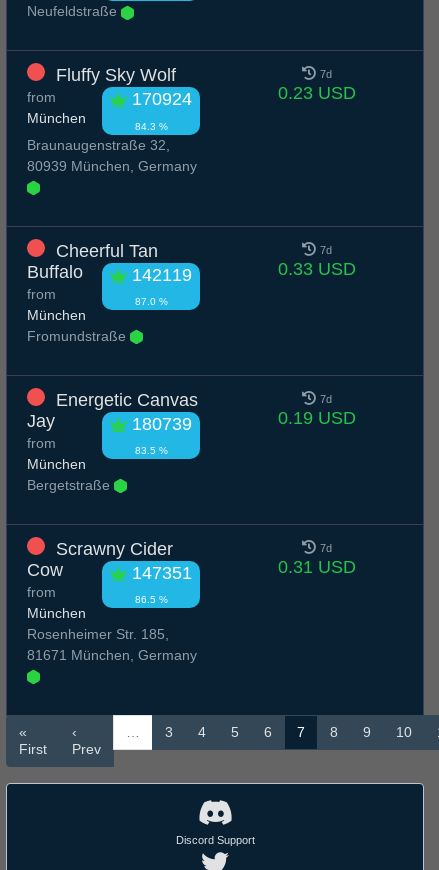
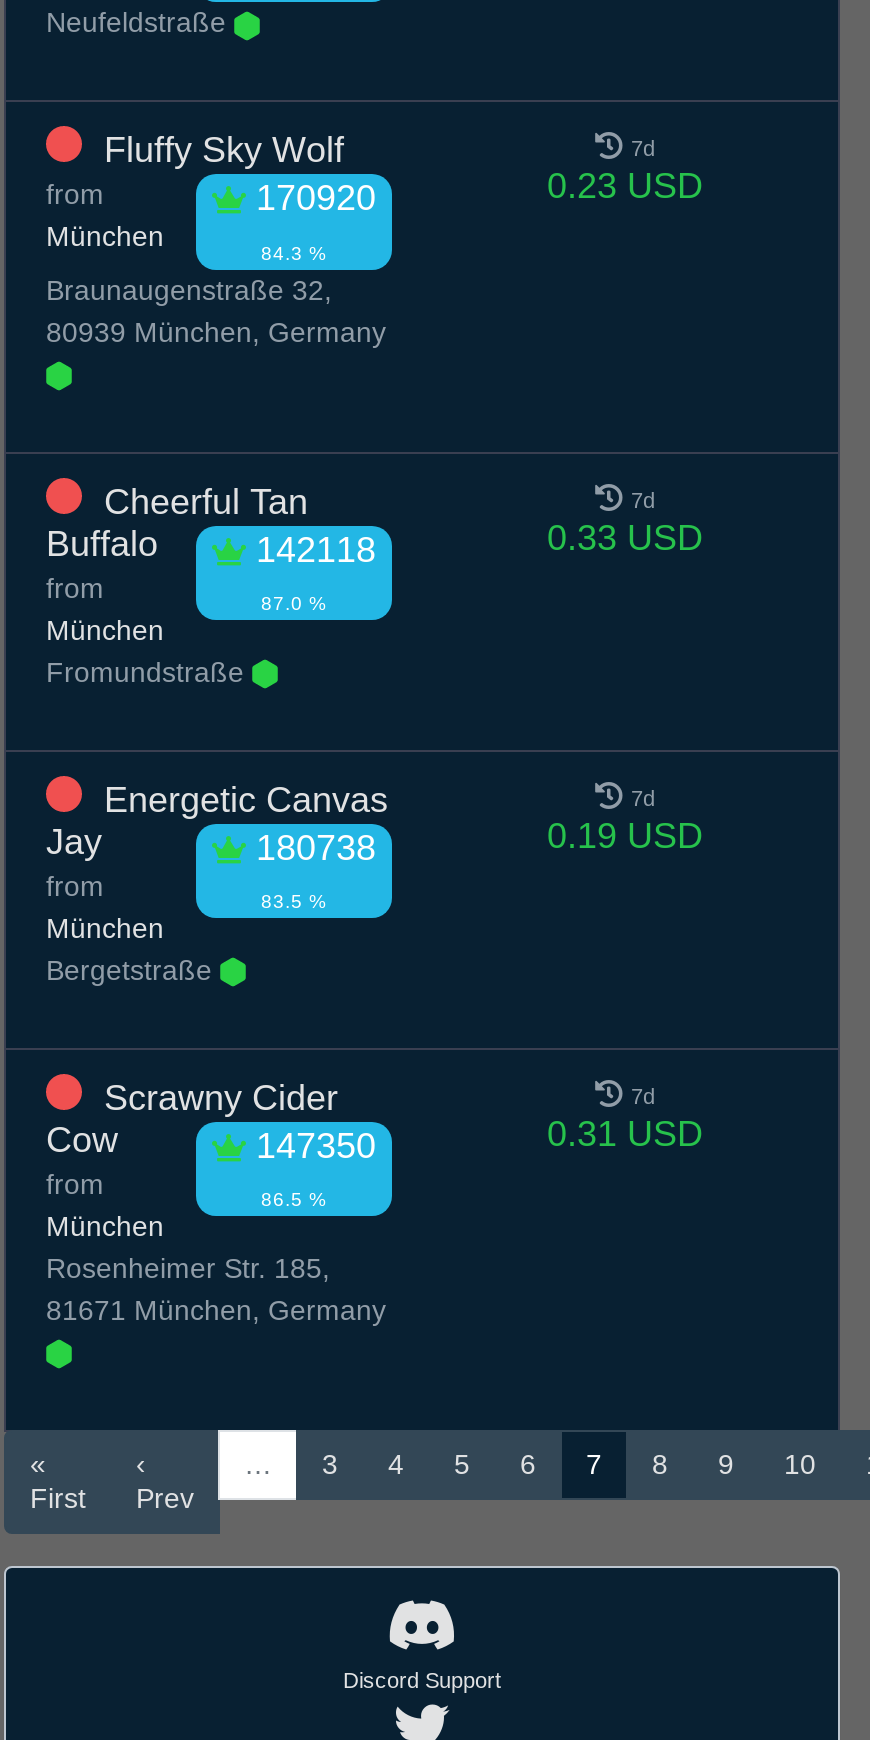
[127,89,192,109] 170924 -> [246,179,376,219] 170920
[127,265,192,285] 142119 -> [246,530,376,570] 142118
[127,414,192,434] 180739 -> [246,828,376,868] 180738
[127,563,192,583] 147351 -> [246,1126,376,1166] 147350

